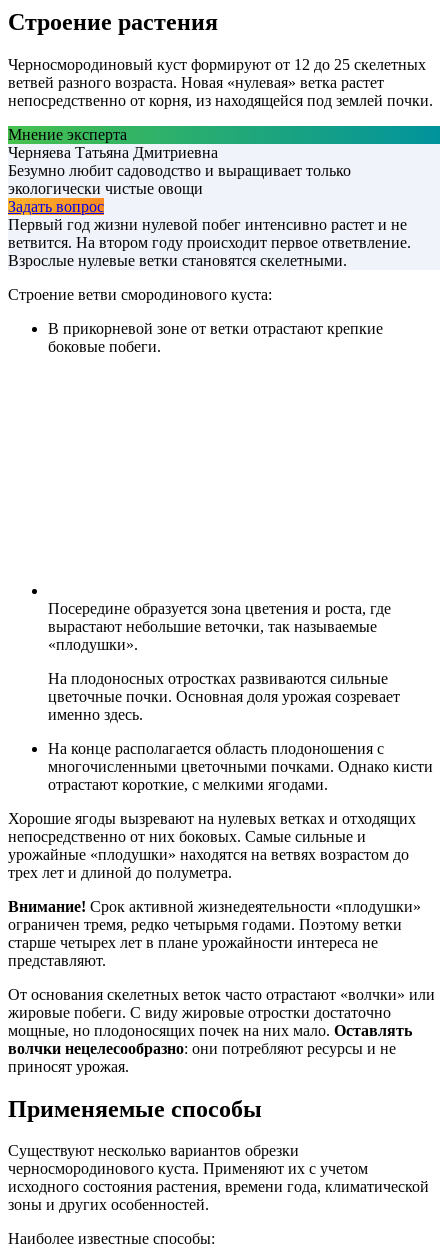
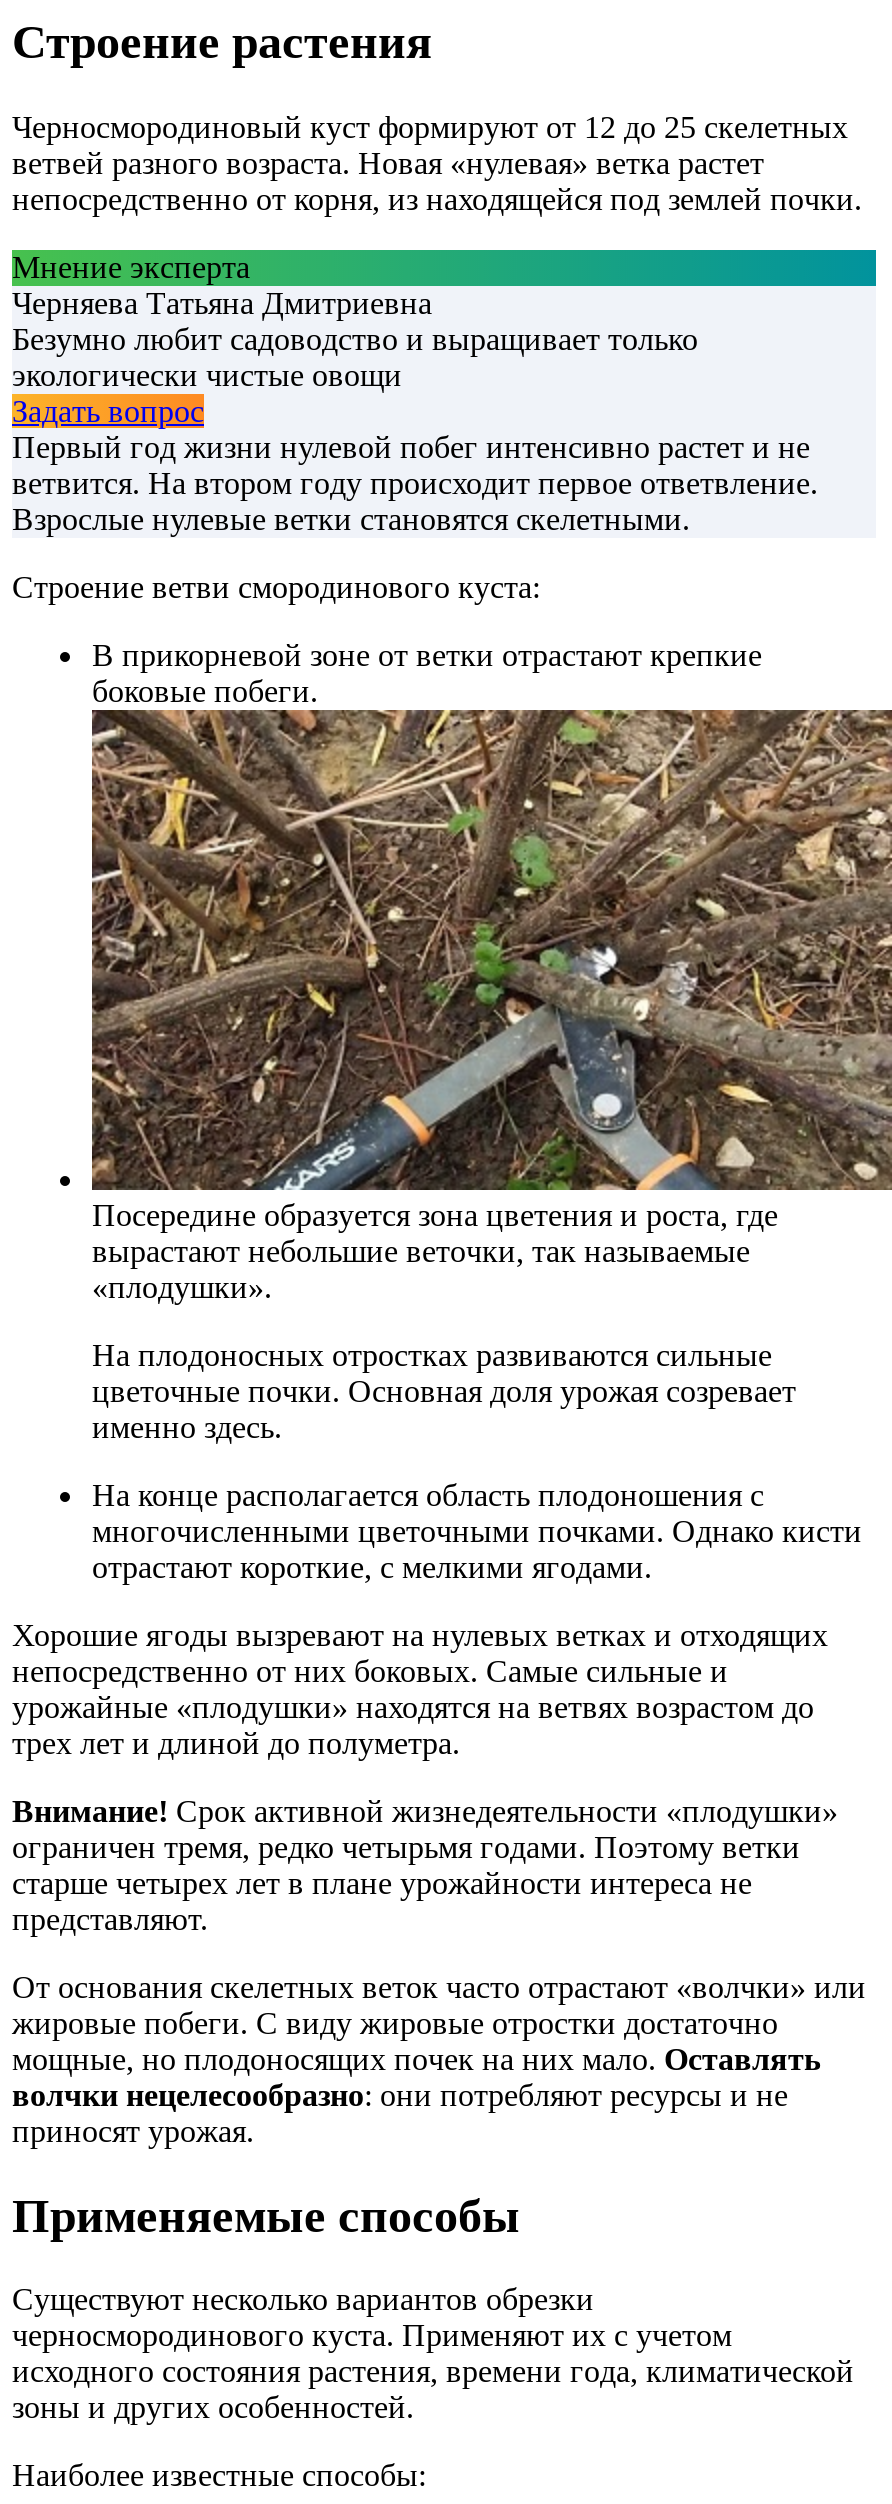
none -> [90,708,886,1192] [image]

